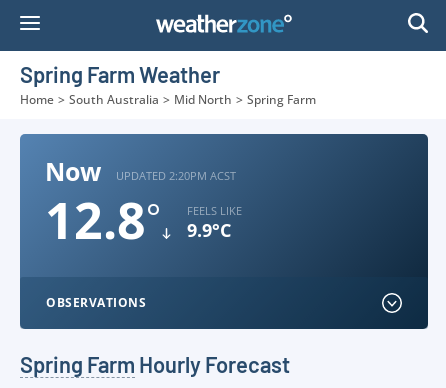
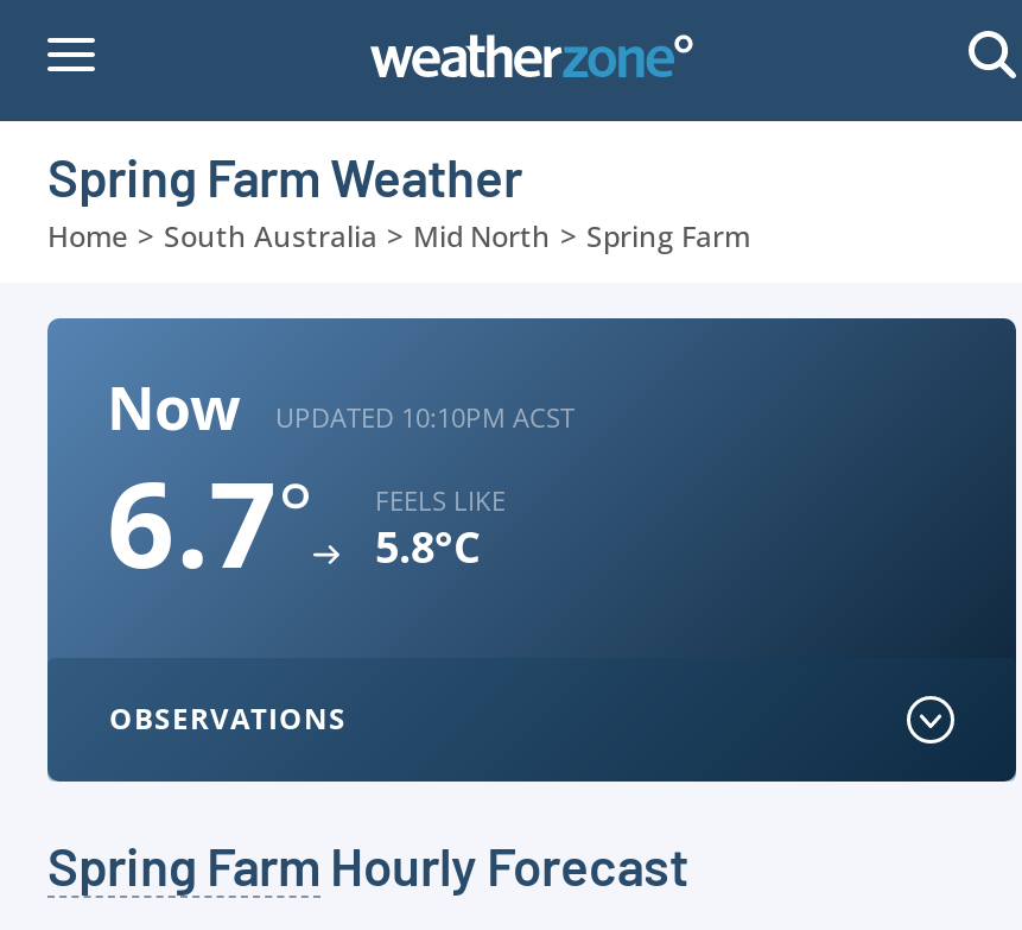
[116,167,236,182] UPDATED 2:20PM ACST -> [275,398,575,434] UPDATED 10:10PM ACST
[45,186,161,254] 12.8° -> [107,442,313,603] 6.7°
[187,218,231,242] 9.9°C -> [375,518,480,575] 5.8°C

